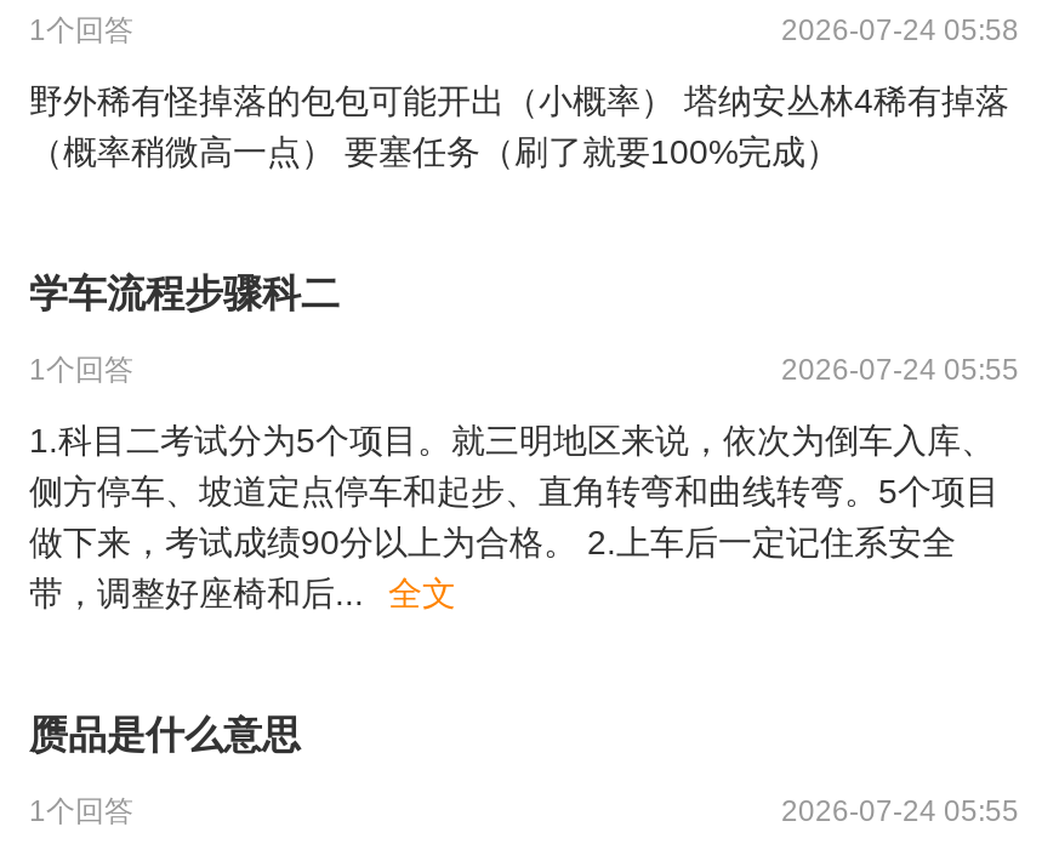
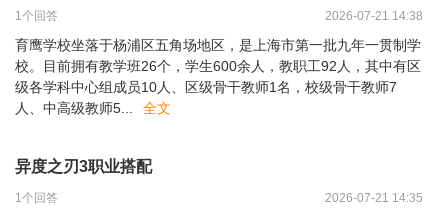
[29,13,1019,612] 2026-07-24 05:58 | 野外稀有怪掉落的包包可能开出（小概率） 塔纳安丛林4稀有掉落 | （概率稍微高一点） 要塞任务（刷了就要100%完成） | 学车流程步骤科二 | 1个回答 | 2026-07-24 05:55 | 1.科目二考试分为5个项目。就三明地区来说，依次为倒车入库、 | 侧方停车、坡道定点停车和起步、直角转弯和曲线转弯。5个项目 | 做下来，考试成绩90分以上为合格。 2.上车后一定记住系安全 | 带，调整好座椅和后... -> [15,9,423,116] 2026-07-21 14:38 | 育鹰学校坐落于杨浦区五角场地区，是上海市第一批九年一贯制学 | 校。目前拥有教学班26个，学生600余人，教职工92人，其中有区 | 级各学科中心组成员10人、区级骨干教师1名，校级骨干教师7 | 人、中高级教师5...
[29,714,301,755] 赝品是什么意思 -> [15,158,152,175] 异度之刃3职业搭配
[781,794,1019,828] 2026-07-24 05:55 -> [325,191,423,205] 2026-07-21 14:35

